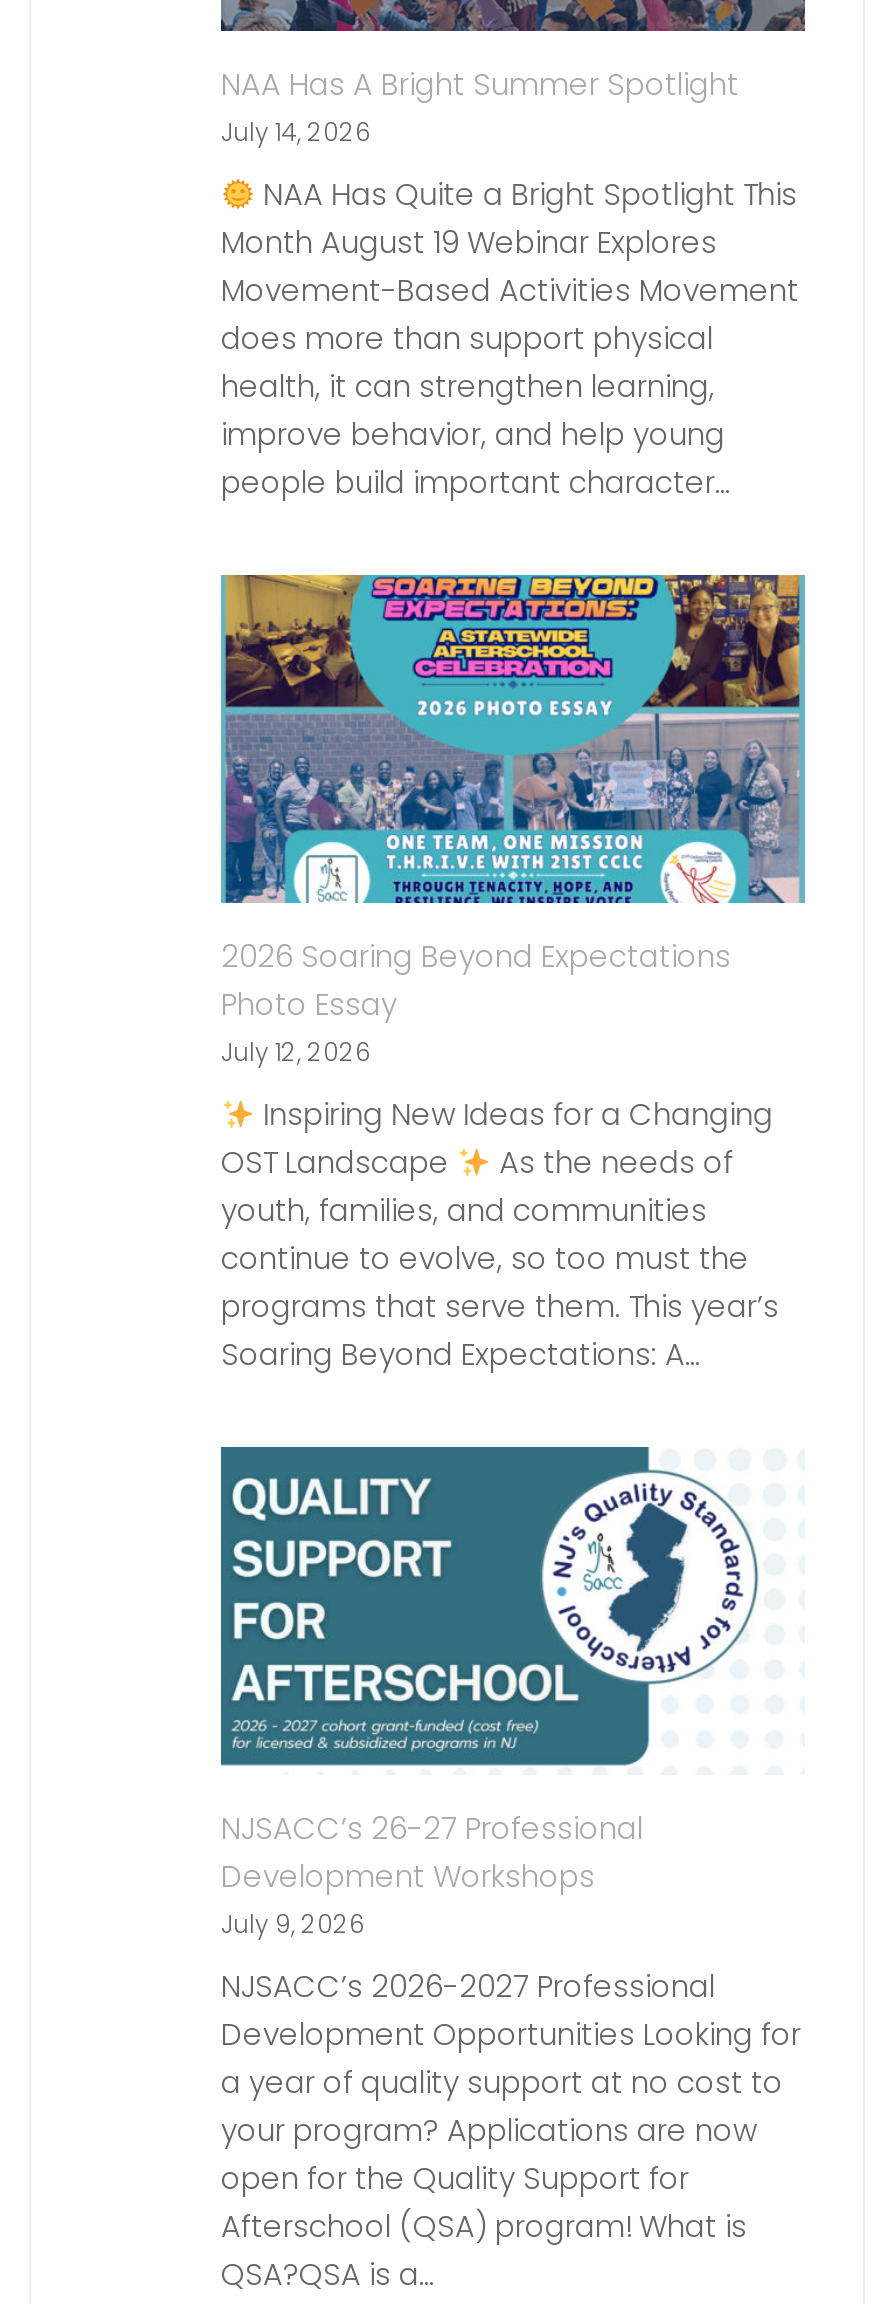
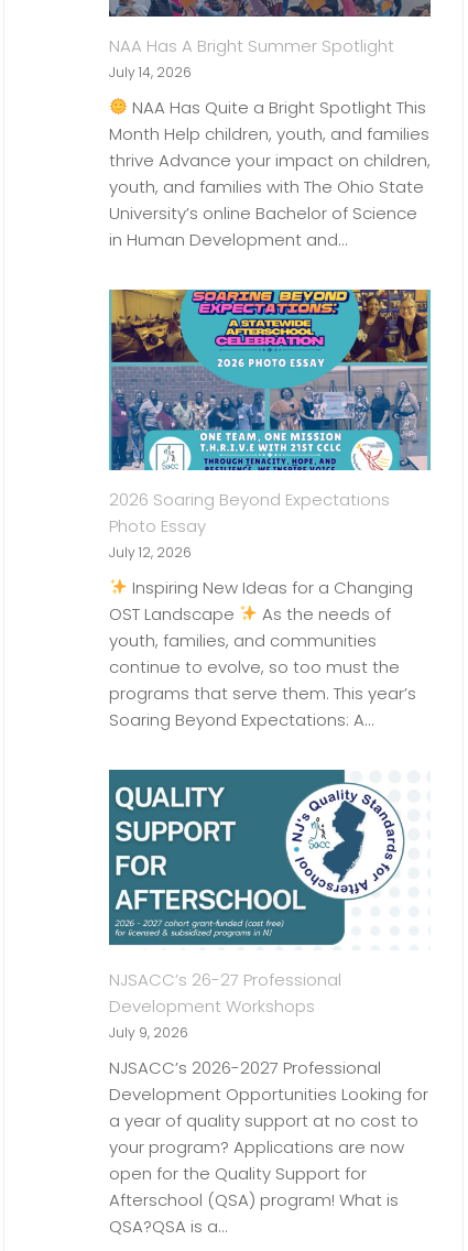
[221,221,799,503] Month August 19 Webinar Explores | Movement-Based Activities Movement | does more than support physical | health, it can strengthen learning, | improve behavior, and help young | people build important character… -> [109,122,431,251] Month Help children, youth, and families | thrive Advance your impact on children, | youth, and families with The Ohio State | University’s online Bachelor of Science | in Human Development and…

